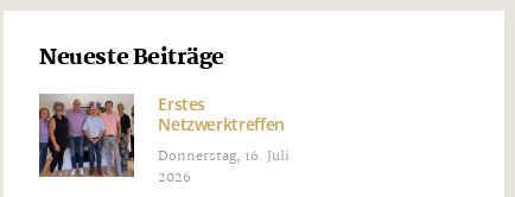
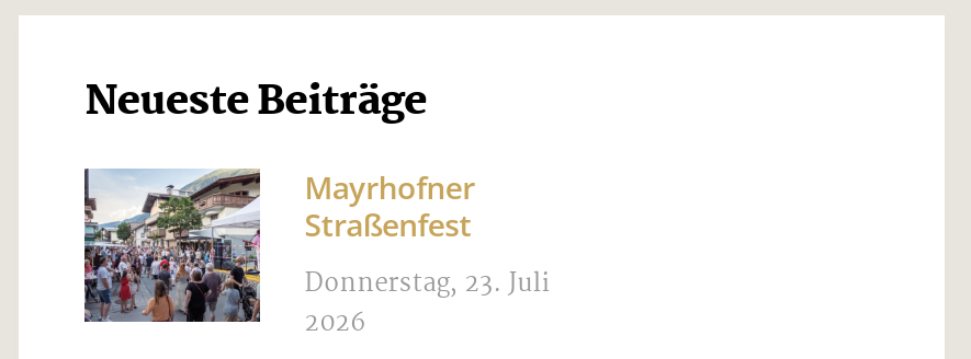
[38,93,289,178] [image] | Erstes | Netzwerktreffen -> [82,167,479,324] [image] | Mayrhofner | Straßenfest
[158,146,290,168] Donnerstag, 16. Juli -> [304,266,550,305] Donnerstag, 23. Juli

